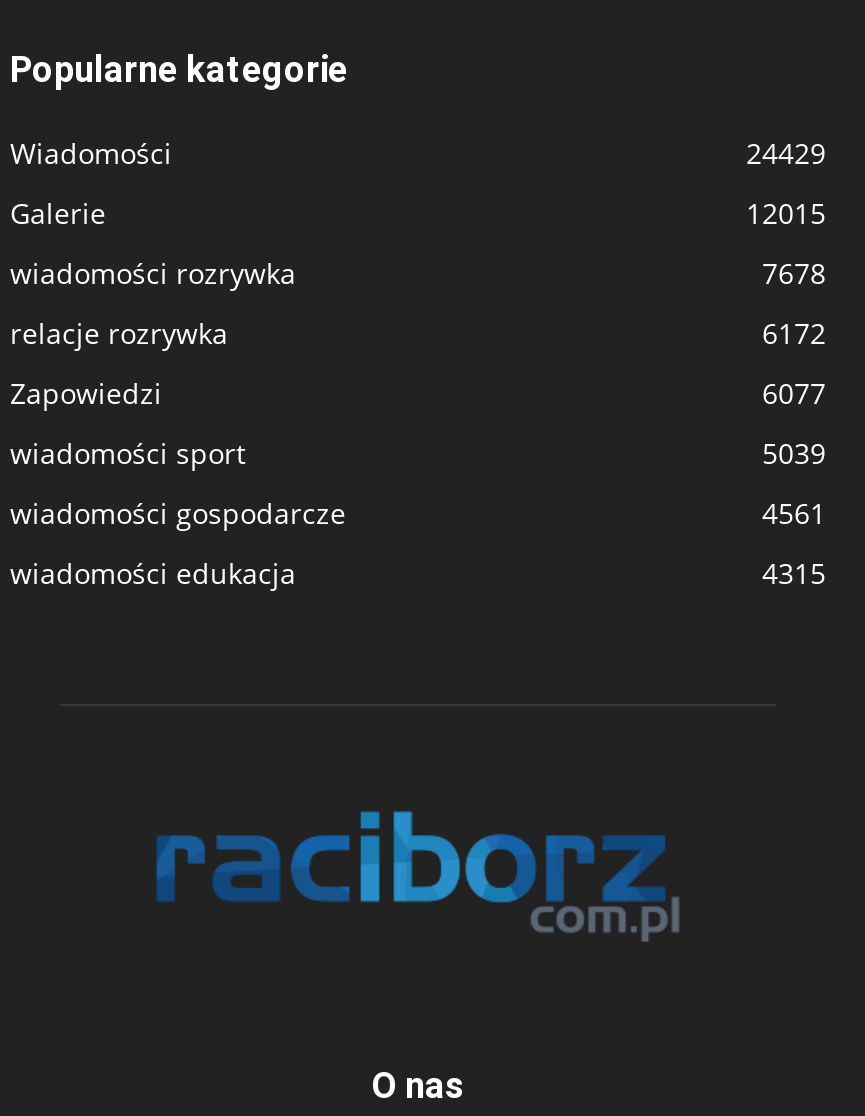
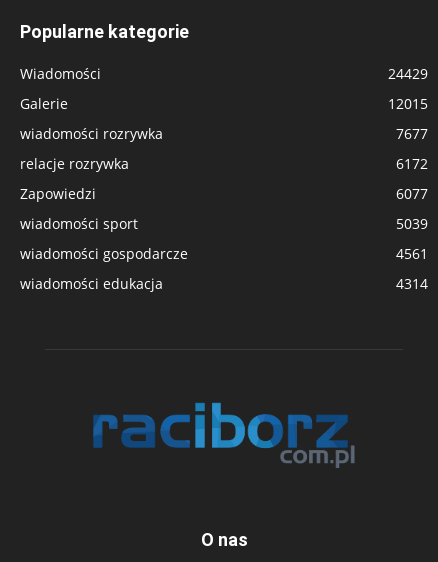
[762,254,826,292] 7678 -> [396,124,428,143] 7677
[762,554,826,592] 4315 -> [396,274,428,293] 4314

